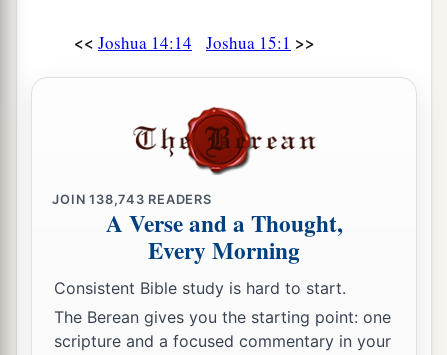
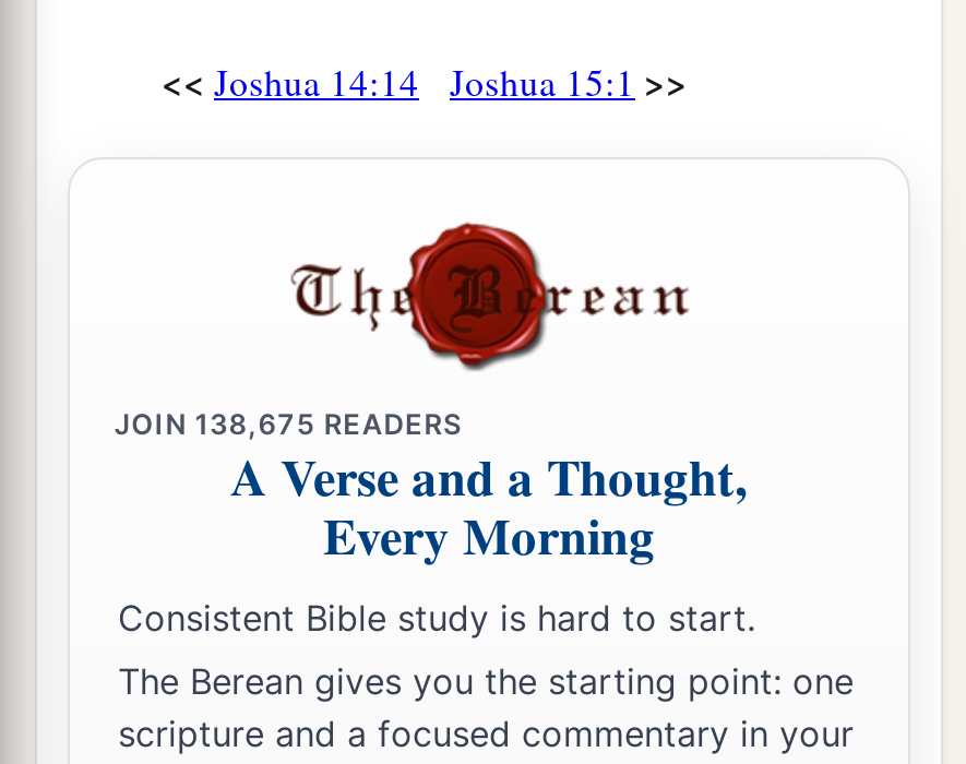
[52,192,212,207] JOIN 138,743 READERS -> [114,408,462,441] JOIN 138,675 READERS

